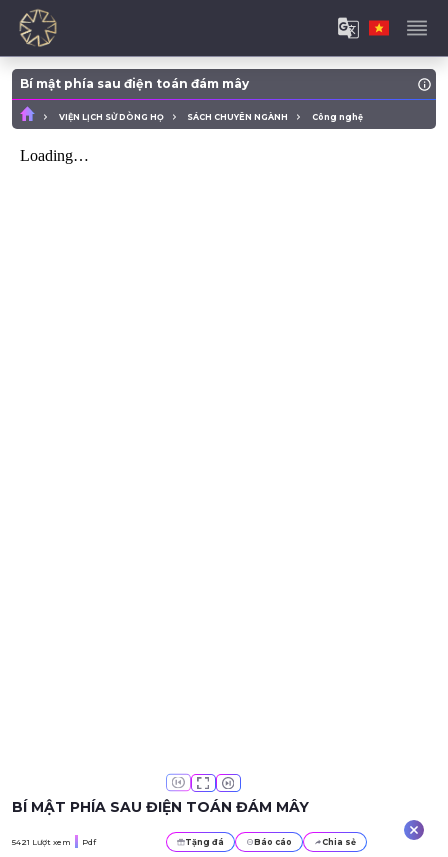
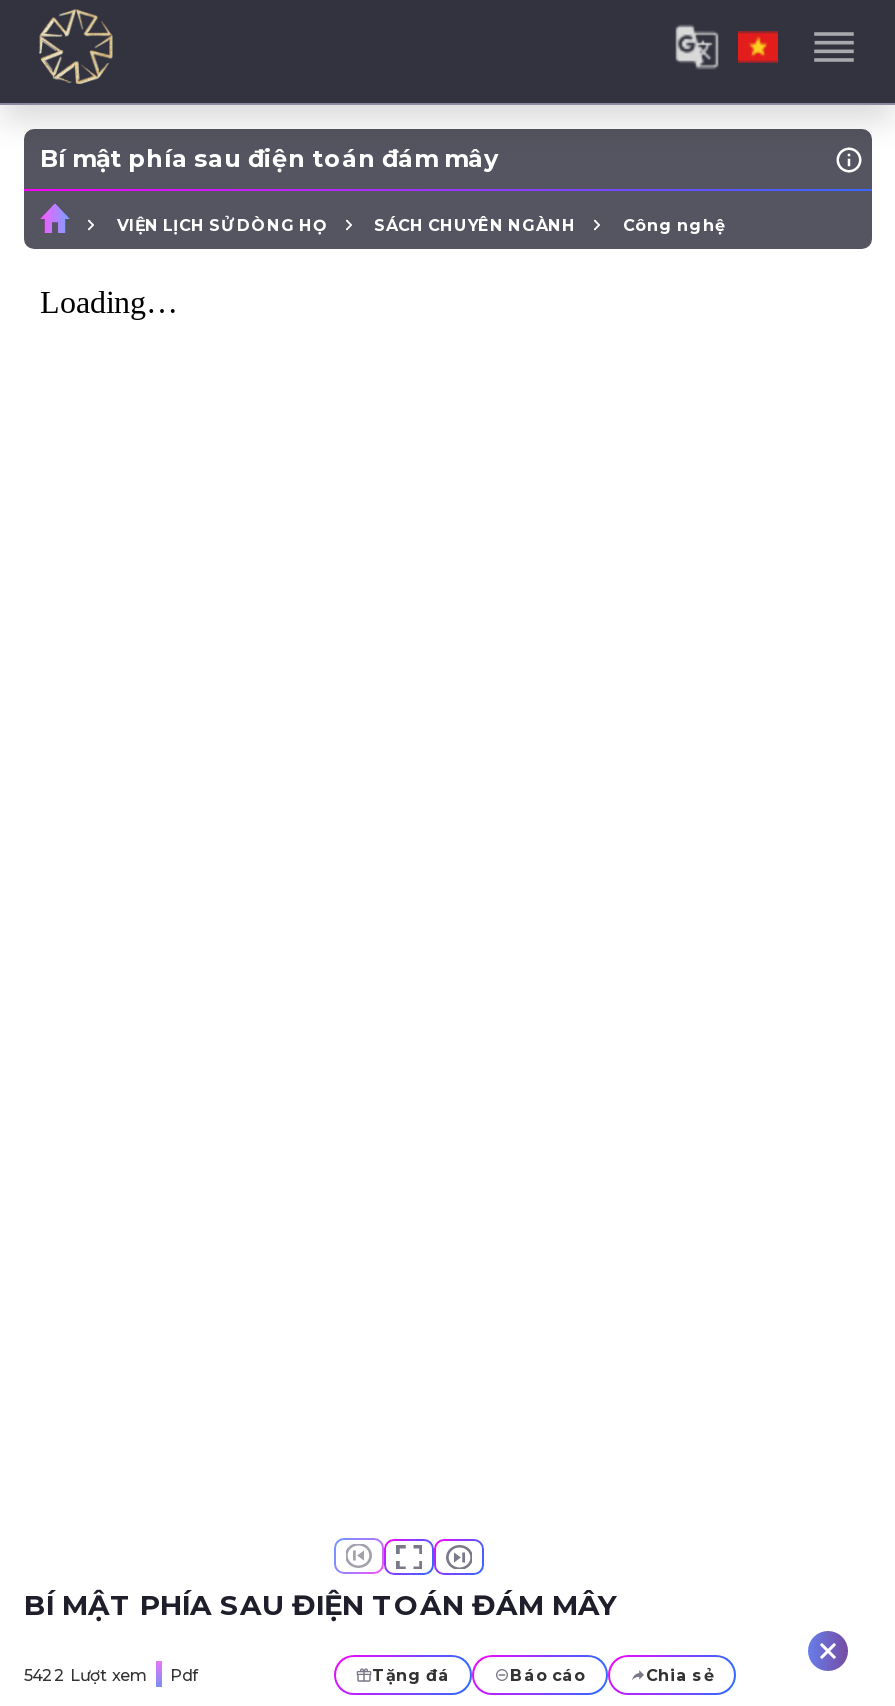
[12,837,96,847] 5421 Lượt xem Pdf -> [24,1665,198,1685] 5422 Lượt xem Pdf

